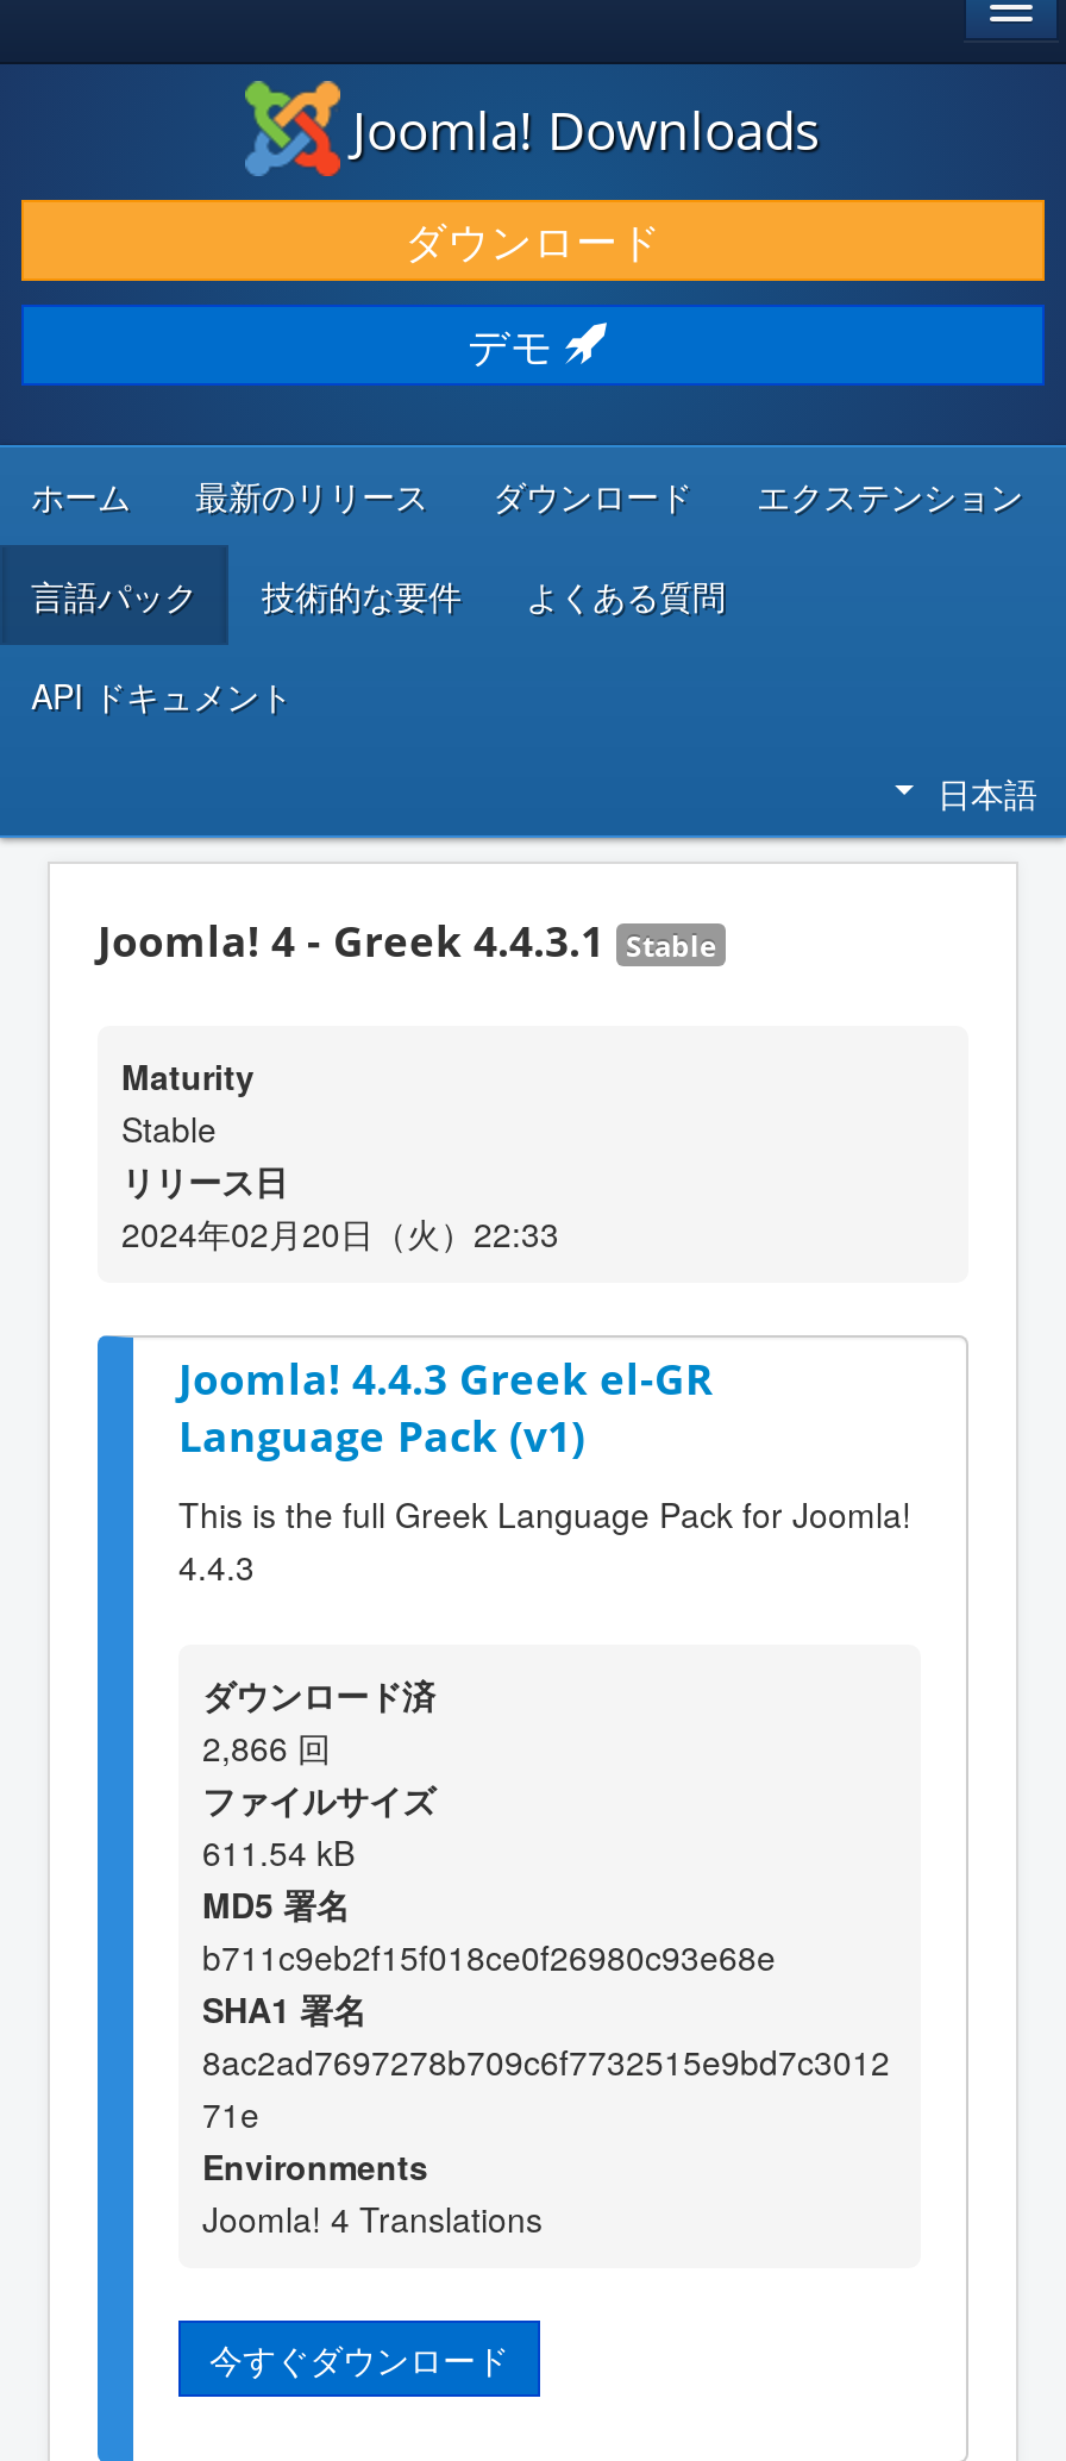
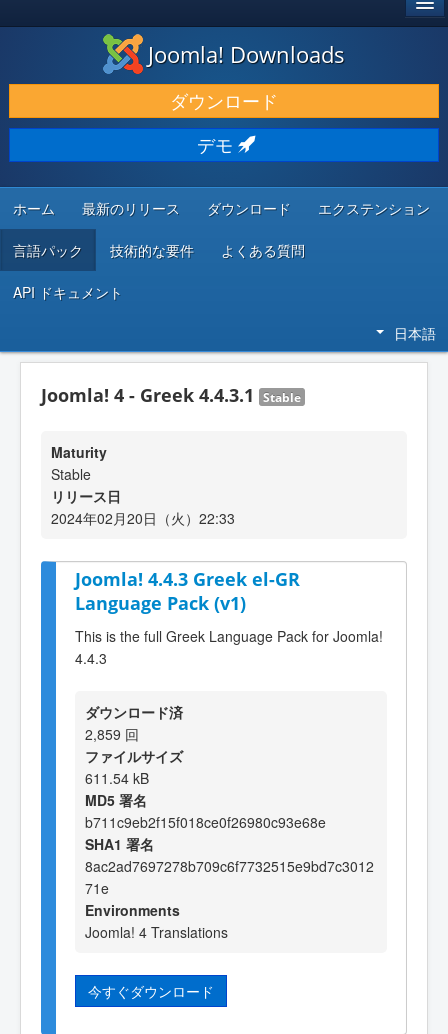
[202,1723,331,1771] 2,866 回 -> [85,724,139,744] 2,859 回

